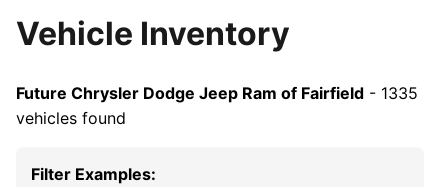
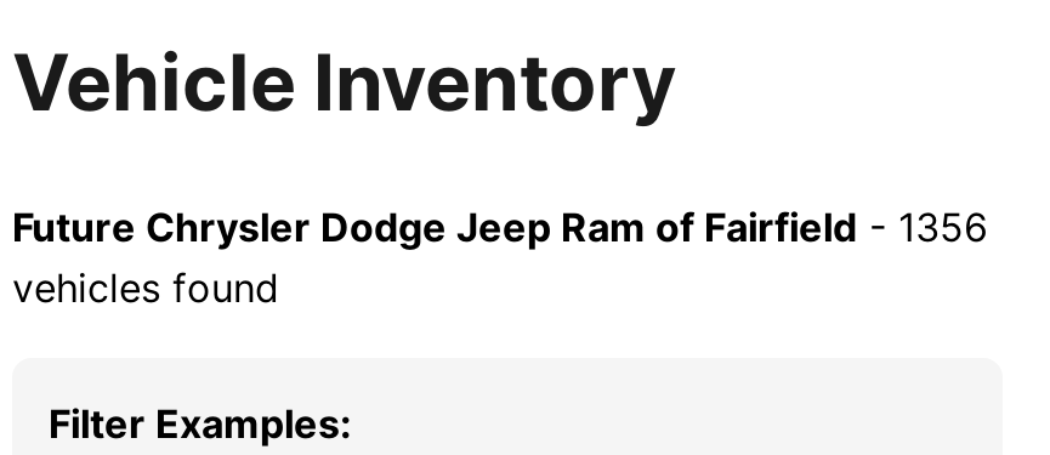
[16,83,418,103] Future Chrysler Dodge Jeep Ram of Fairfield - 1335 -> [12,202,988,251] Future Chrysler Dodge Jeep Ram of Fairfield - 1356

